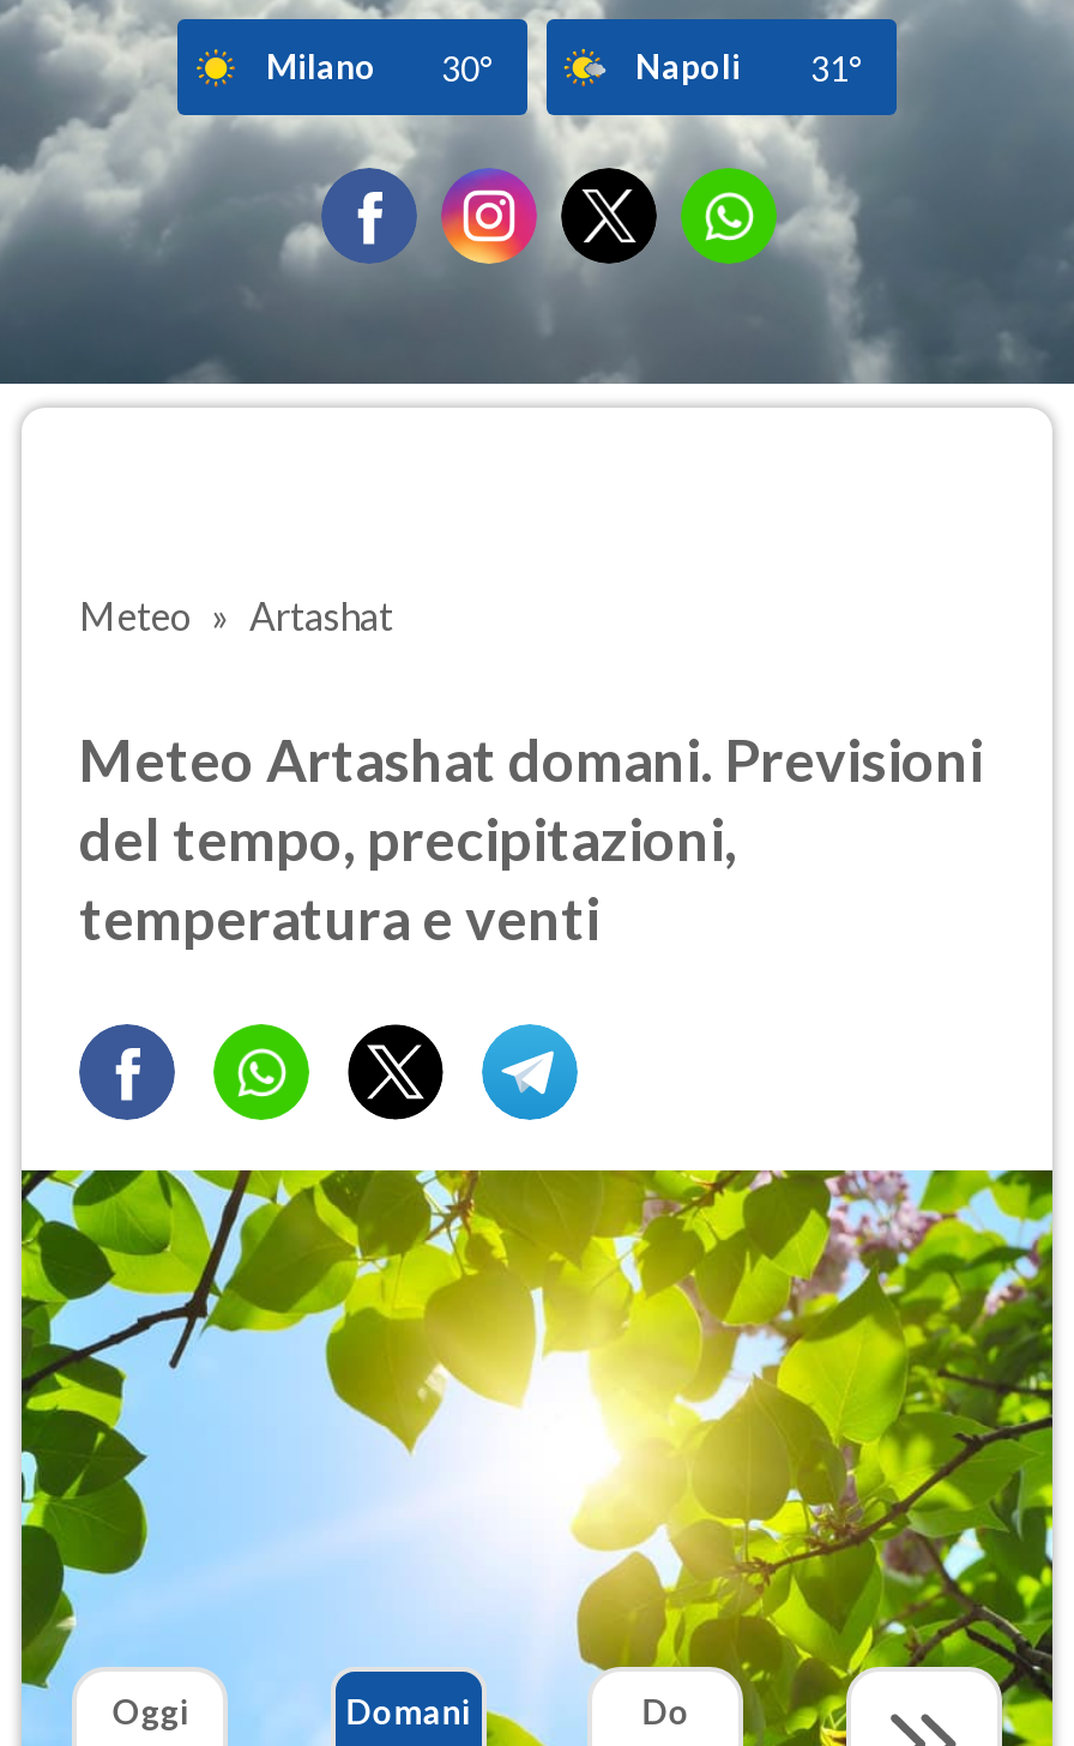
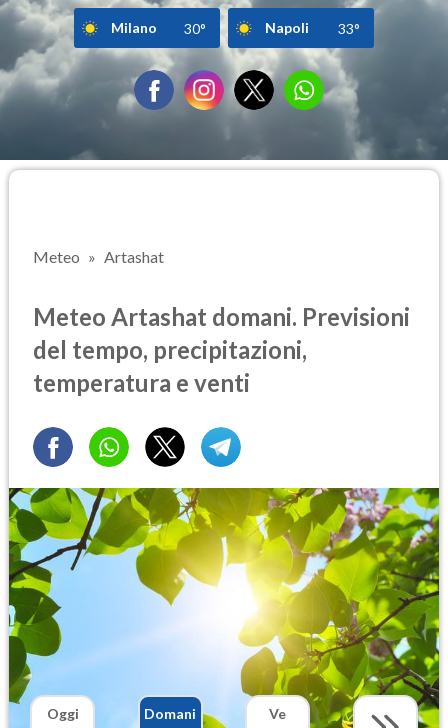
[635,44,863,88] Napoli 31° -> [265,18,360,36] Napoli 33°
[642,1692,690,1733] Do -> [269,705,286,722] Ve

